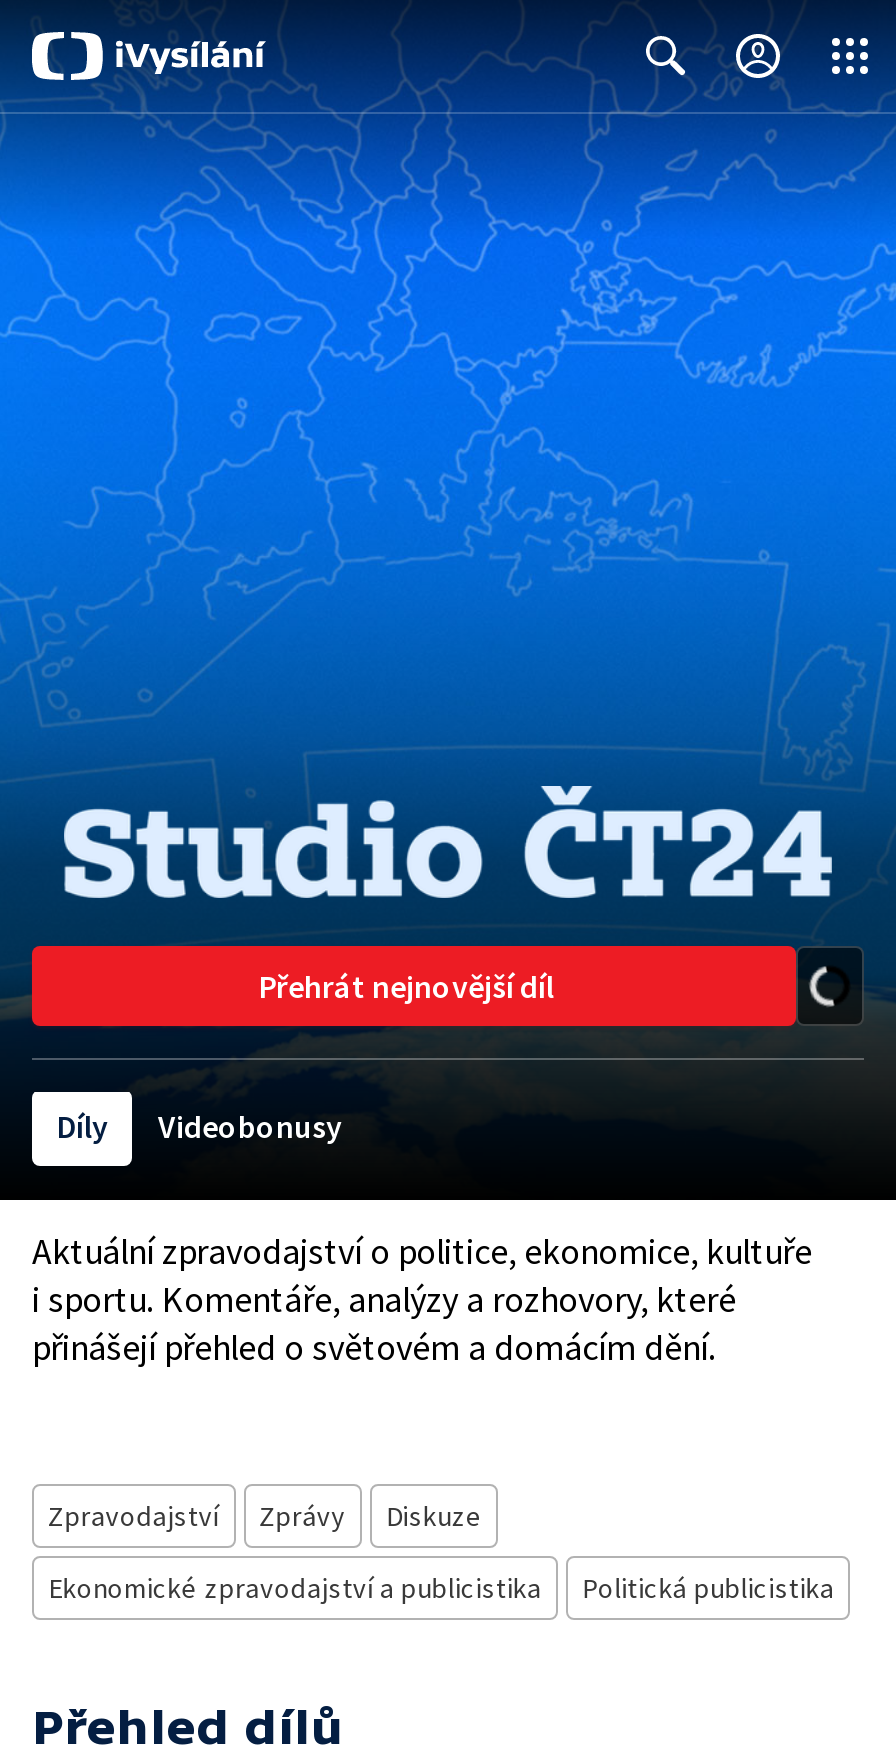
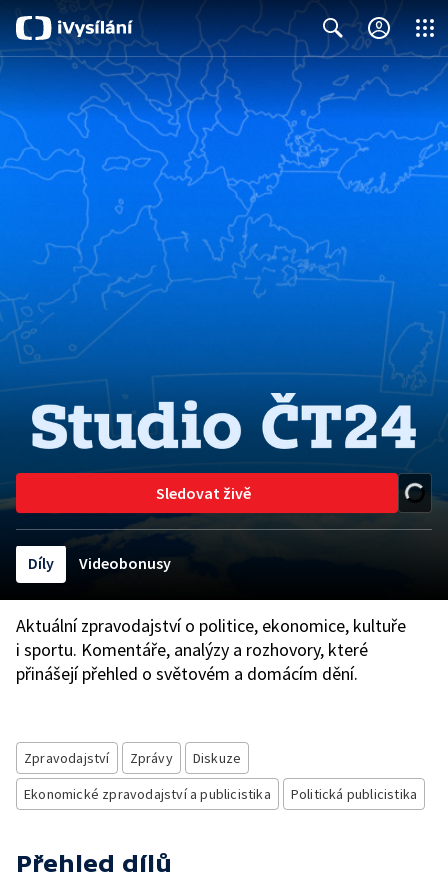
[258,966,554,1006] Přehrát nejnovější díl -> [155,483,250,503] Sledovat živě

